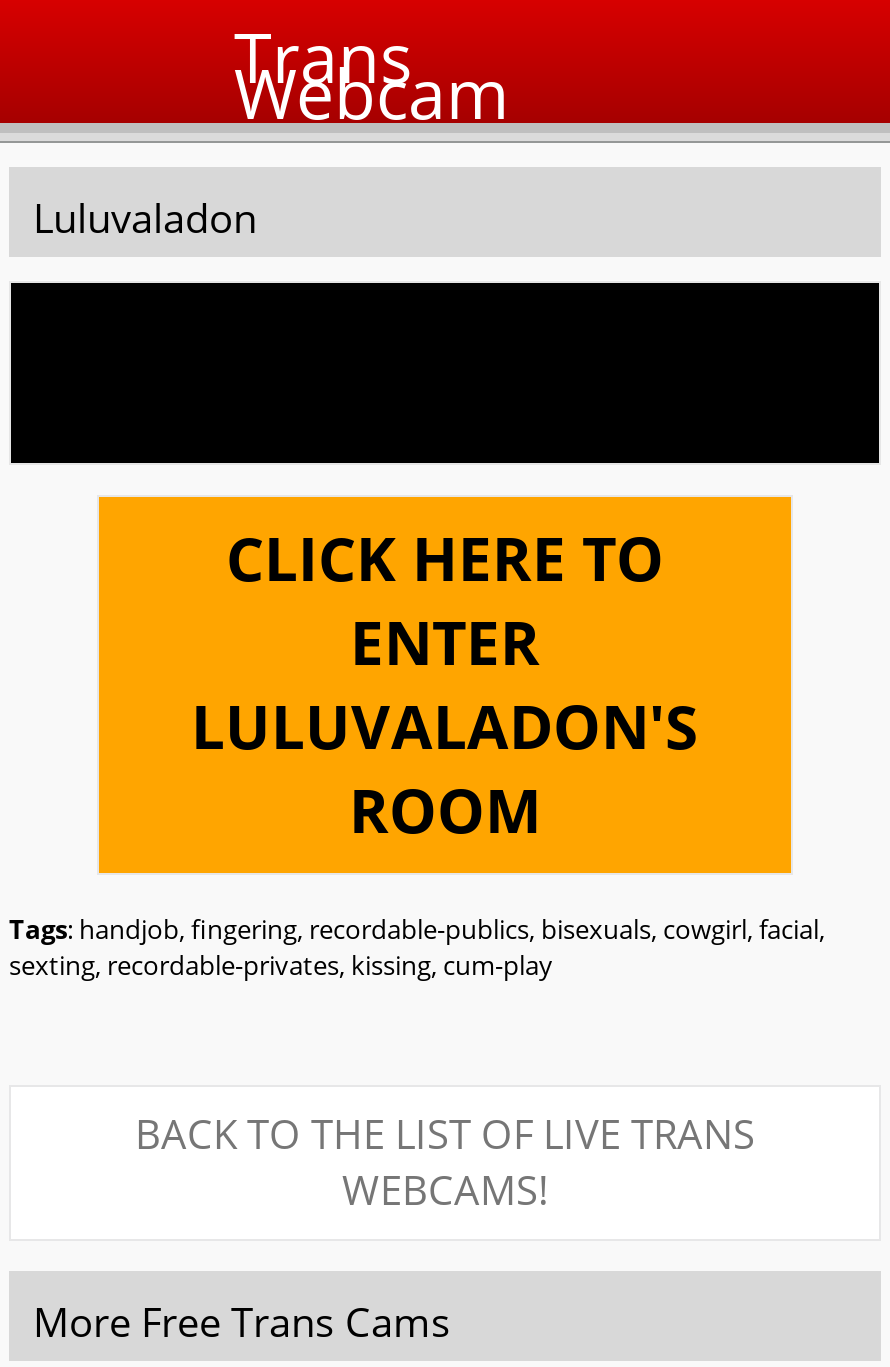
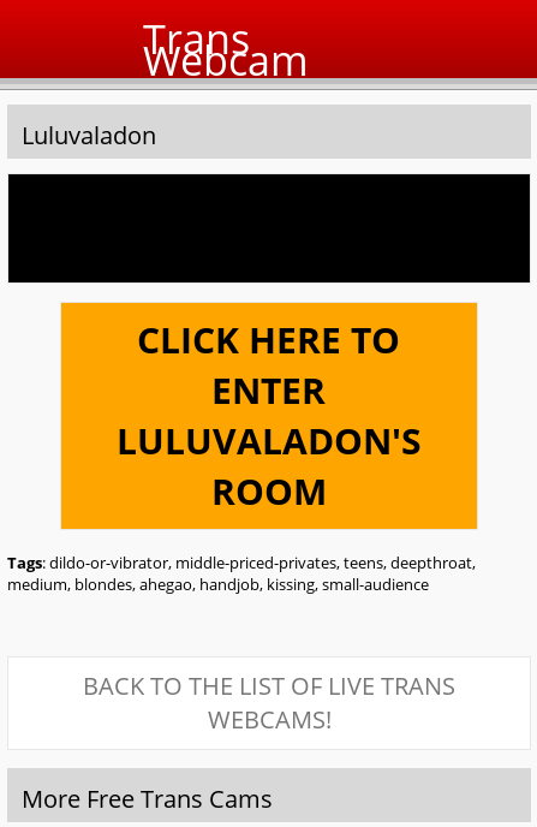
[9,911,825,983] Tags: handjob, fingering, recordable-publics, bisexuals, cowgirl, facial, | sexting, recordable-privates, kissing, cum-play -> [7,552,476,595] Tags: dildo-or-vibrator, middle-priced-privates, teens, deepthroat, | medium, blondes, ahegao, handjob, kissing, small-audience

